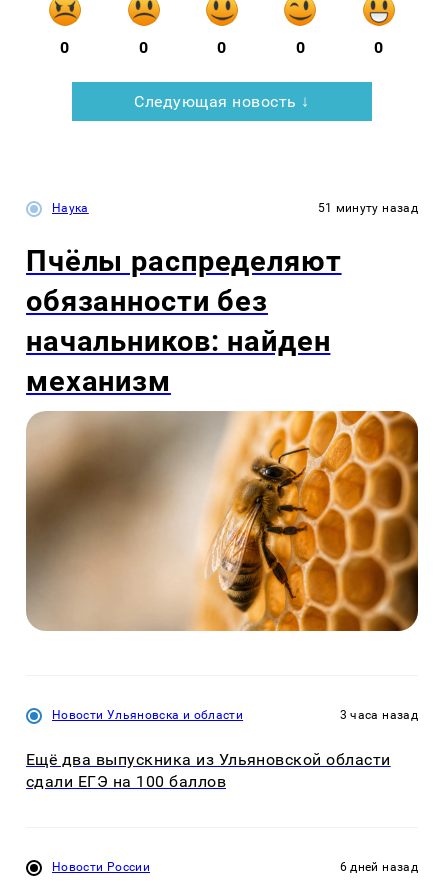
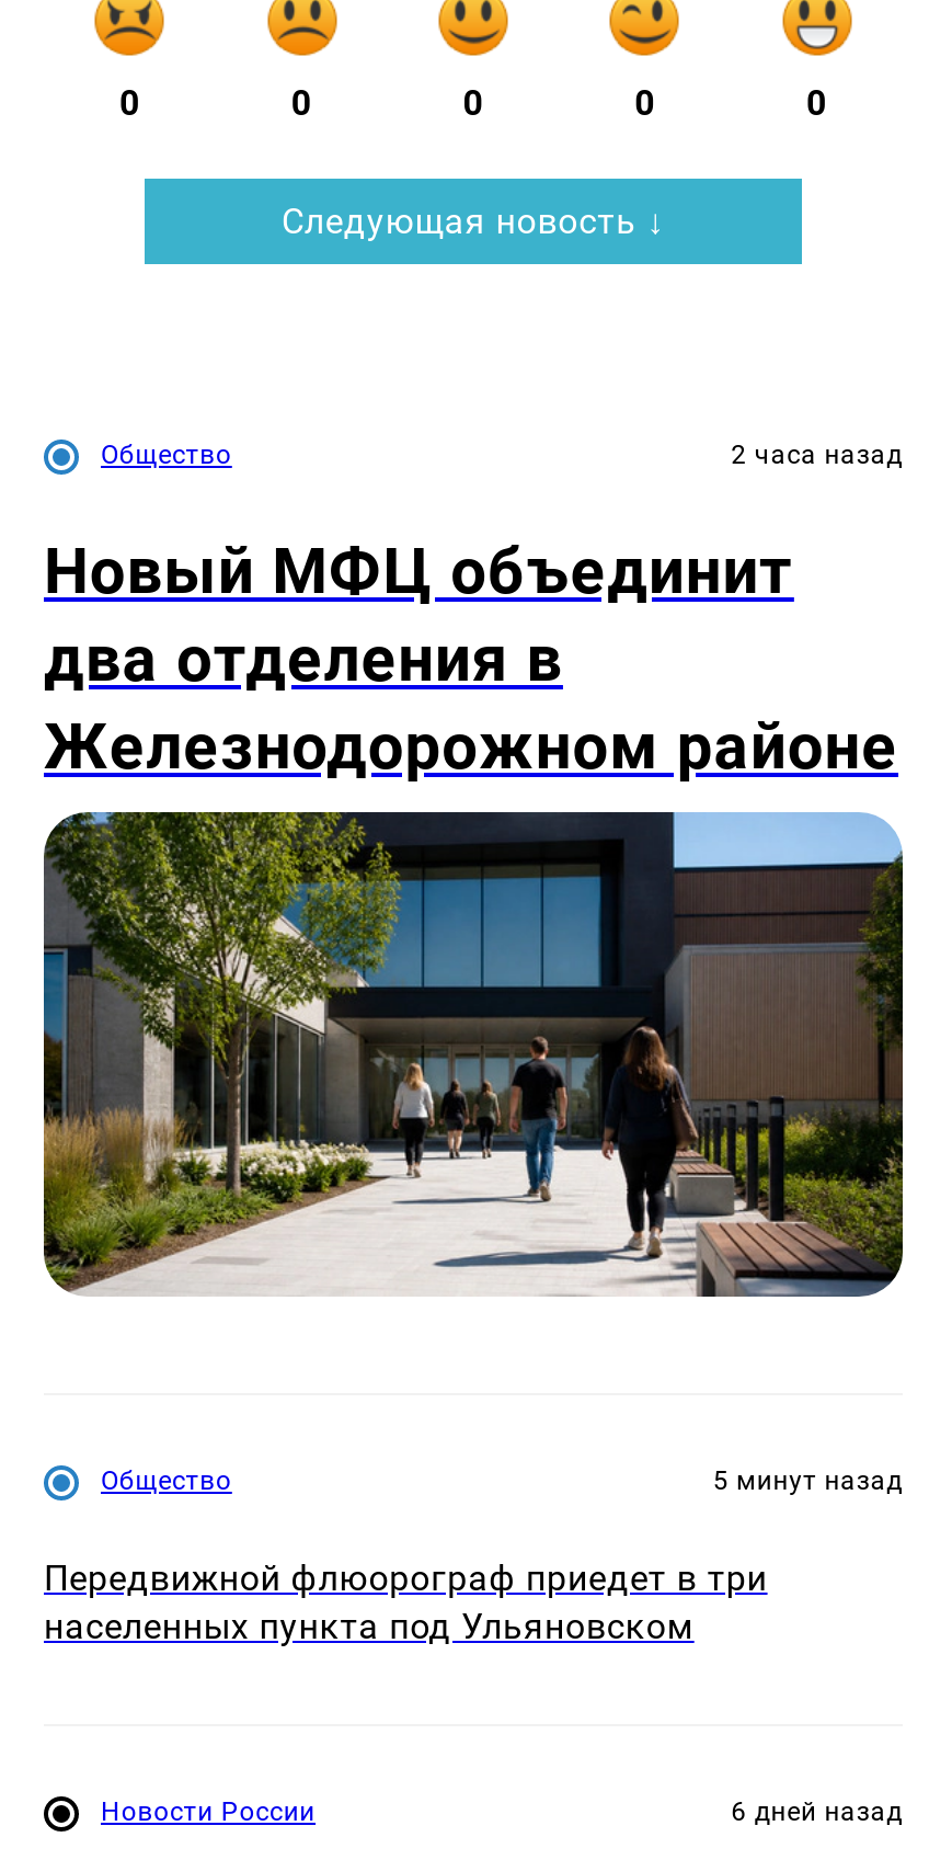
[52,201,418,215] Наука | 51 минуту назад -> [101,440,903,471] Общество | 2 часа назад
[26,244,342,398] Пчёлы распределяют | обязанности без | начальников: найден | механизм -> [44,534,898,784] Новый МФЦ объединит | два отделения в | Железнодорожном районе
[25,410,419,632] [image] -> [42,809,905,1300] [image]
[52,708,418,722] Новости Ульяновска и области | 3 часа назад -> [101,1465,903,1495] Общество | 5 минут назад
[26,750,391,791] Ещё два выпускника из Ульяновской области | сдали ЕГЭ на 100 баллов -> [44,1557,768,1647] Передвижной флюорограф приедет в три | населенных пункта под Ульяновском

